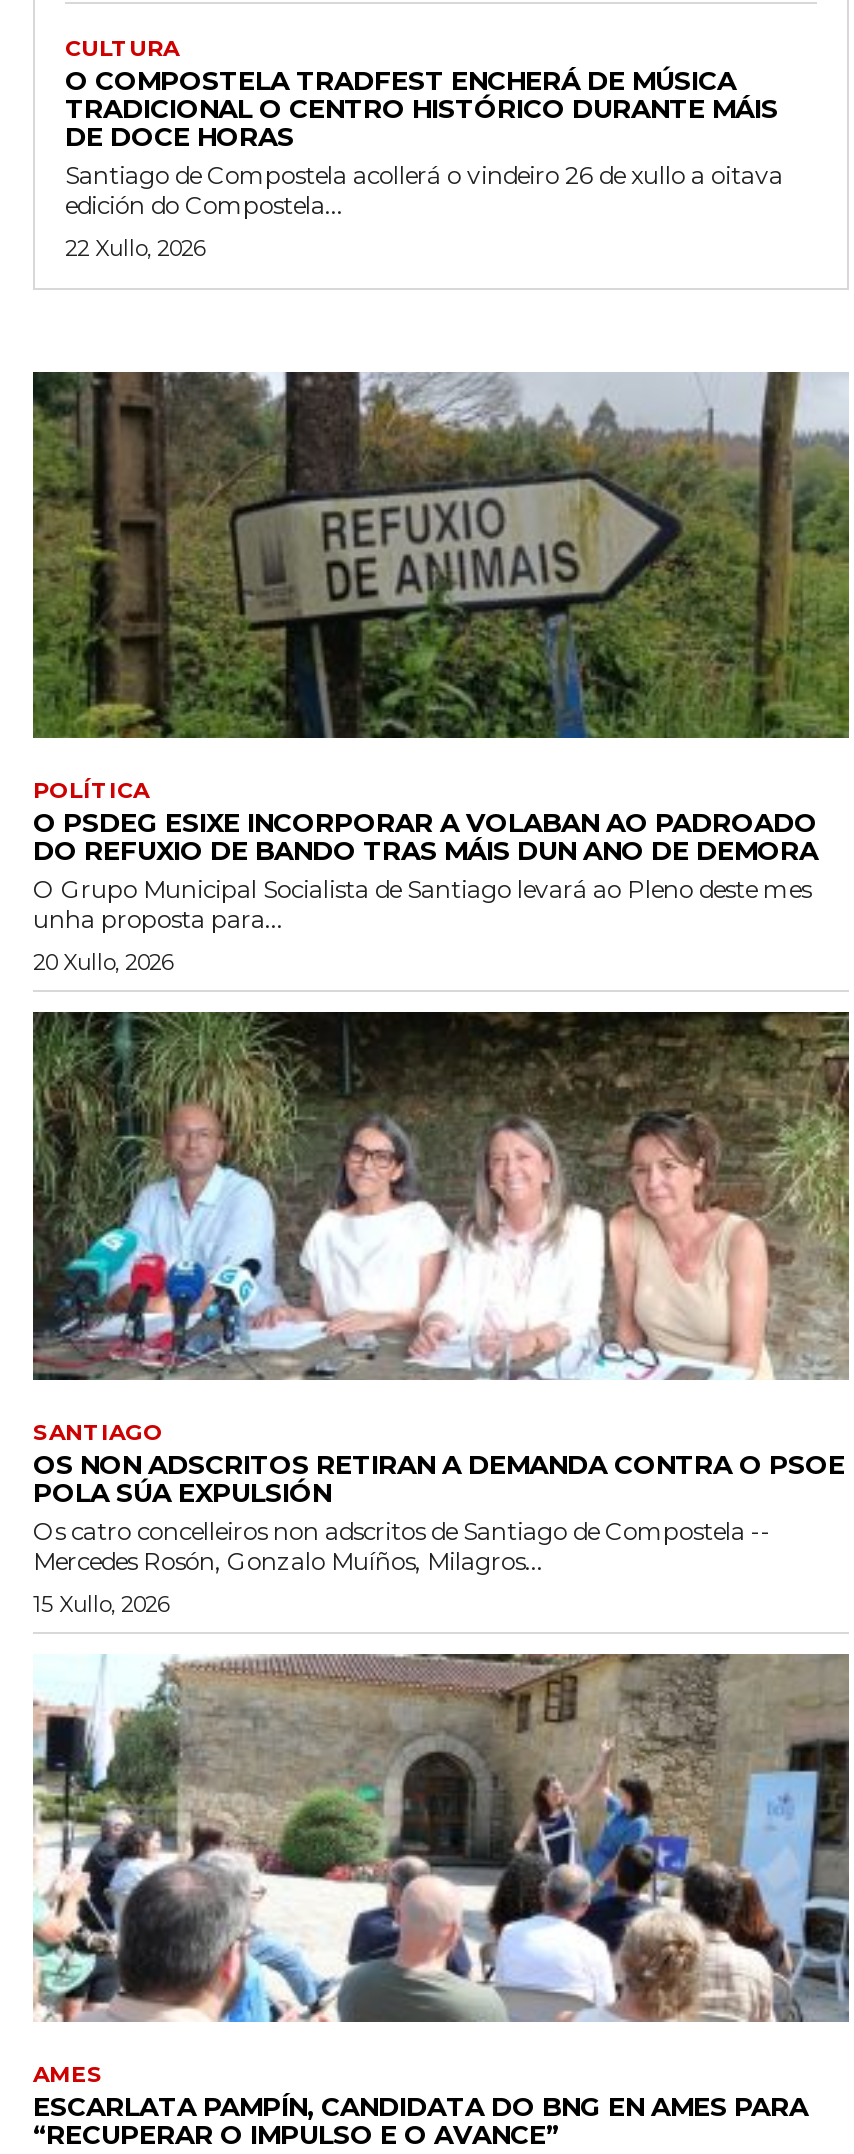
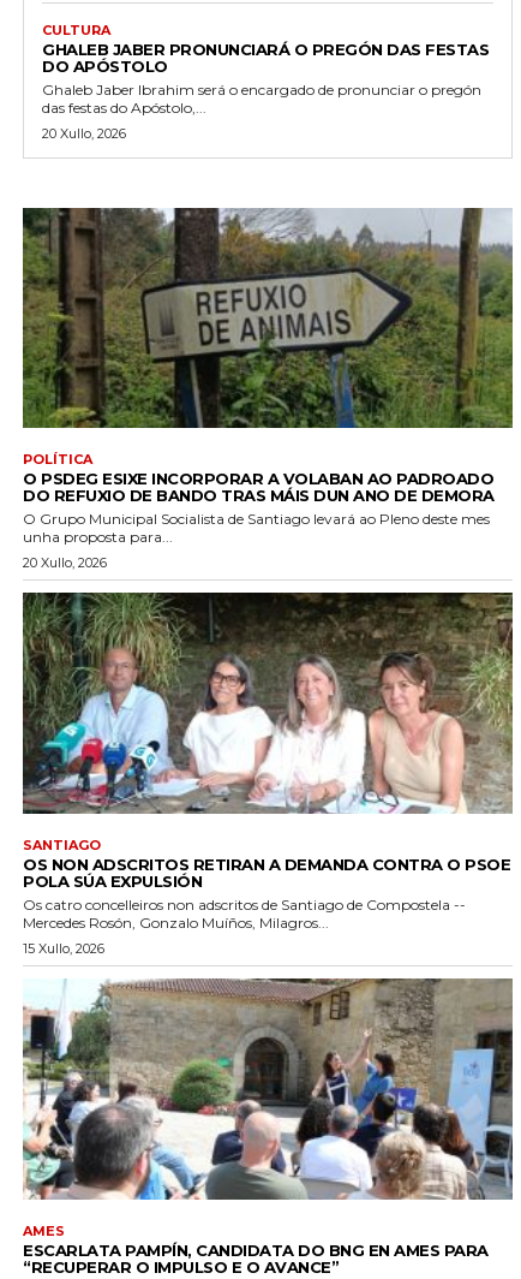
[65,64,783,220] O COMPOSTELA TRADFEST ENCHERÁ DE MÚSICA | TRADICIONAL O CENTRO HISTÓRICO DURANTE MÁIS | DE DOCE HORAS | Santiago de Compostela acollerá o vindeiro 26 de xullo a oitava | edición do Compostela... -> [42,39,489,116] GHALEB JABER PRONUNCIARÁ O PREGÓN DAS FESTAS | DO APÓSTOLO | Ghaleb Jaber Ibrahim será o encargado de pronunciar o pregón | das festas do Apóstolo,...
[65,234,205,262] 22 Xullo, 2026 -> [42,125,126,142] 20 Xullo, 2026

